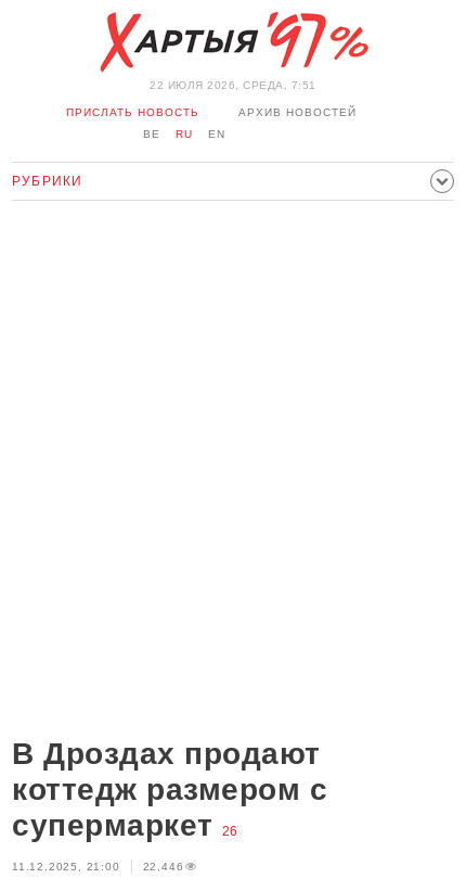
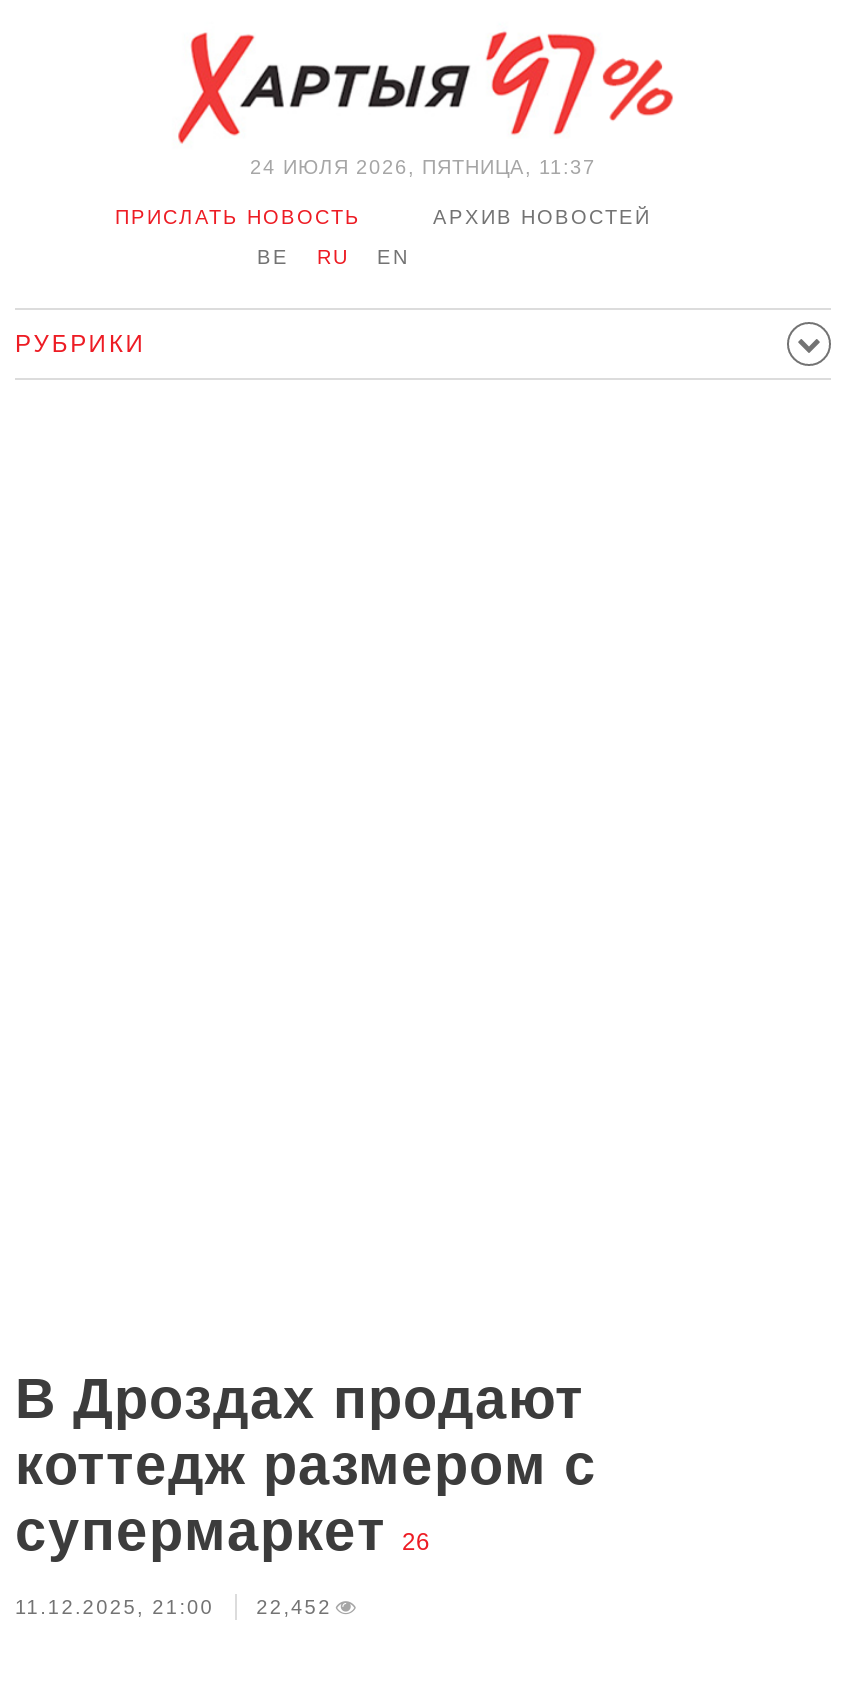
[150,79,316,91] 22 ИЮЛЯ 2026, СРЕДА, 7:51 -> [250,156,596,178] 24 ИЮЛЯ 2026, ПЯТНИЦА, 11:37
[12,861,184,873] 11.12.2025, 21:00 22,446 -> [15,1596,332,1618] 11.12.2025, 21:00 22,452

